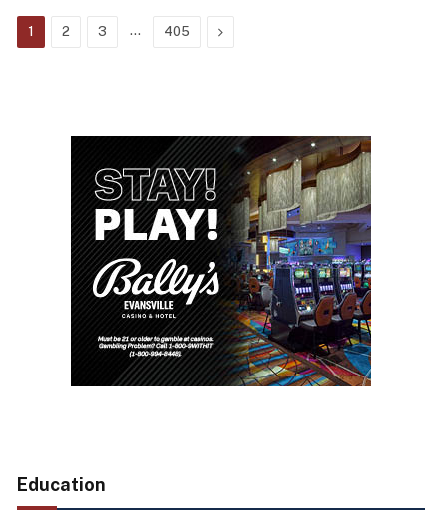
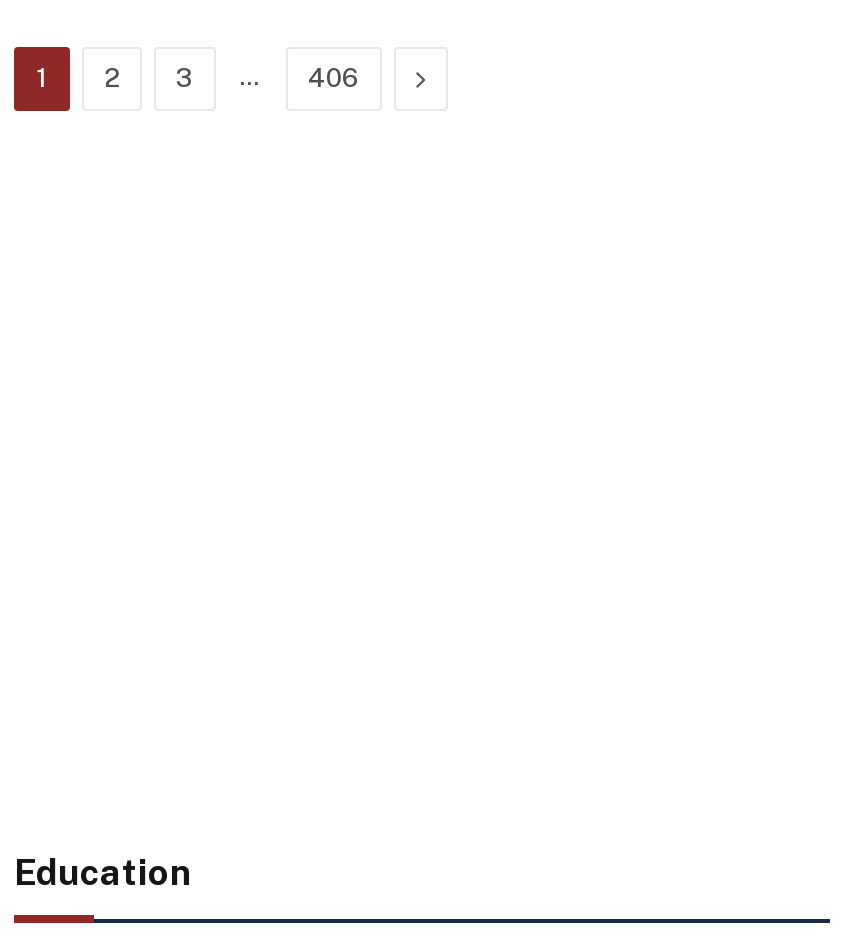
[164,24,190,39] 405 -> [308,63,360,93] 406
[70,135,372,387] [image] -> none

